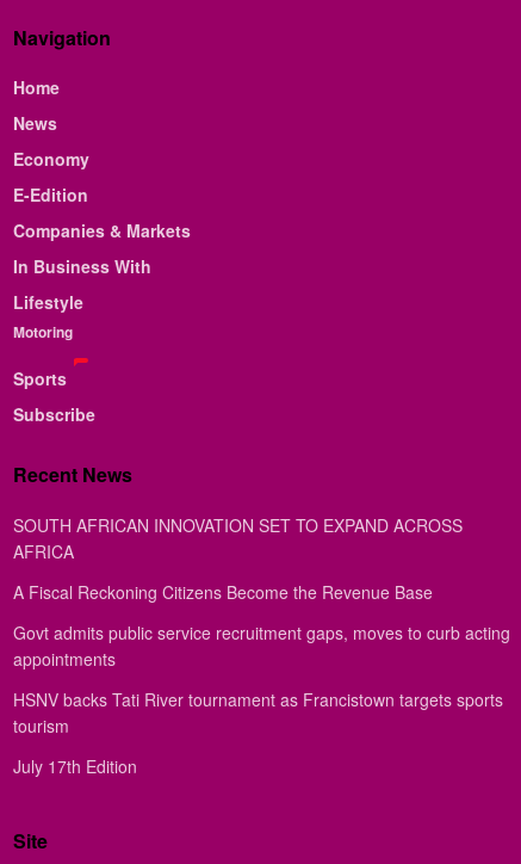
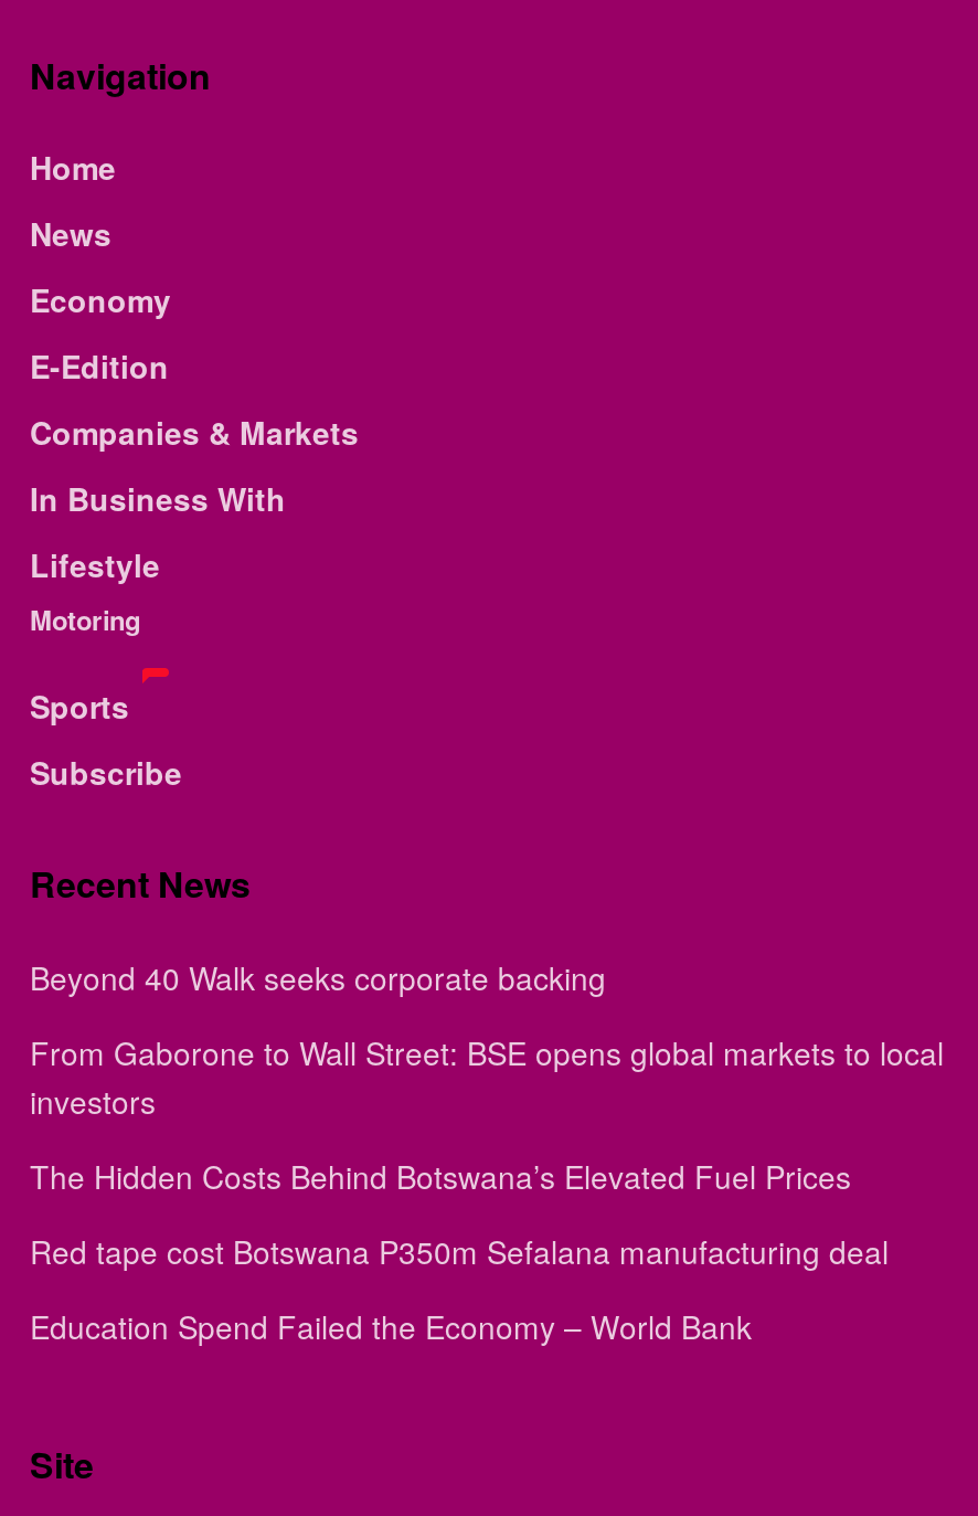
[13,513,463,563] SOUTH AFRICAN INNOVATION SET TO EXPAND ACROSS | AFRICA -> [30,954,606,998] Beyond 40 Walk seeks corporate backing
[13,579,433,603] A Fiscal Reckoning Citizens Become the Revenue Base -> [30,1029,944,1122] From Gaborone to Wall Street: BSE opens global markets to local | investors
[13,620,510,670] Govt admits public service recruitment gaps, moves to curb acting | appointments -> [30,1153,851,1197] The Hidden Costs Behind Botswana’s Elevated Fuel Prices
[13,687,503,737] HSNV backs Tati River tournament as Francistown targets sports | tourism -> [30,1228,889,1272] Red tape cost Botswana P350m Sefalana manufacturing deal
[13,754,137,777] July 17th Edition -> [30,1303,752,1347] Education Spend Failed the Economy – World Bank

